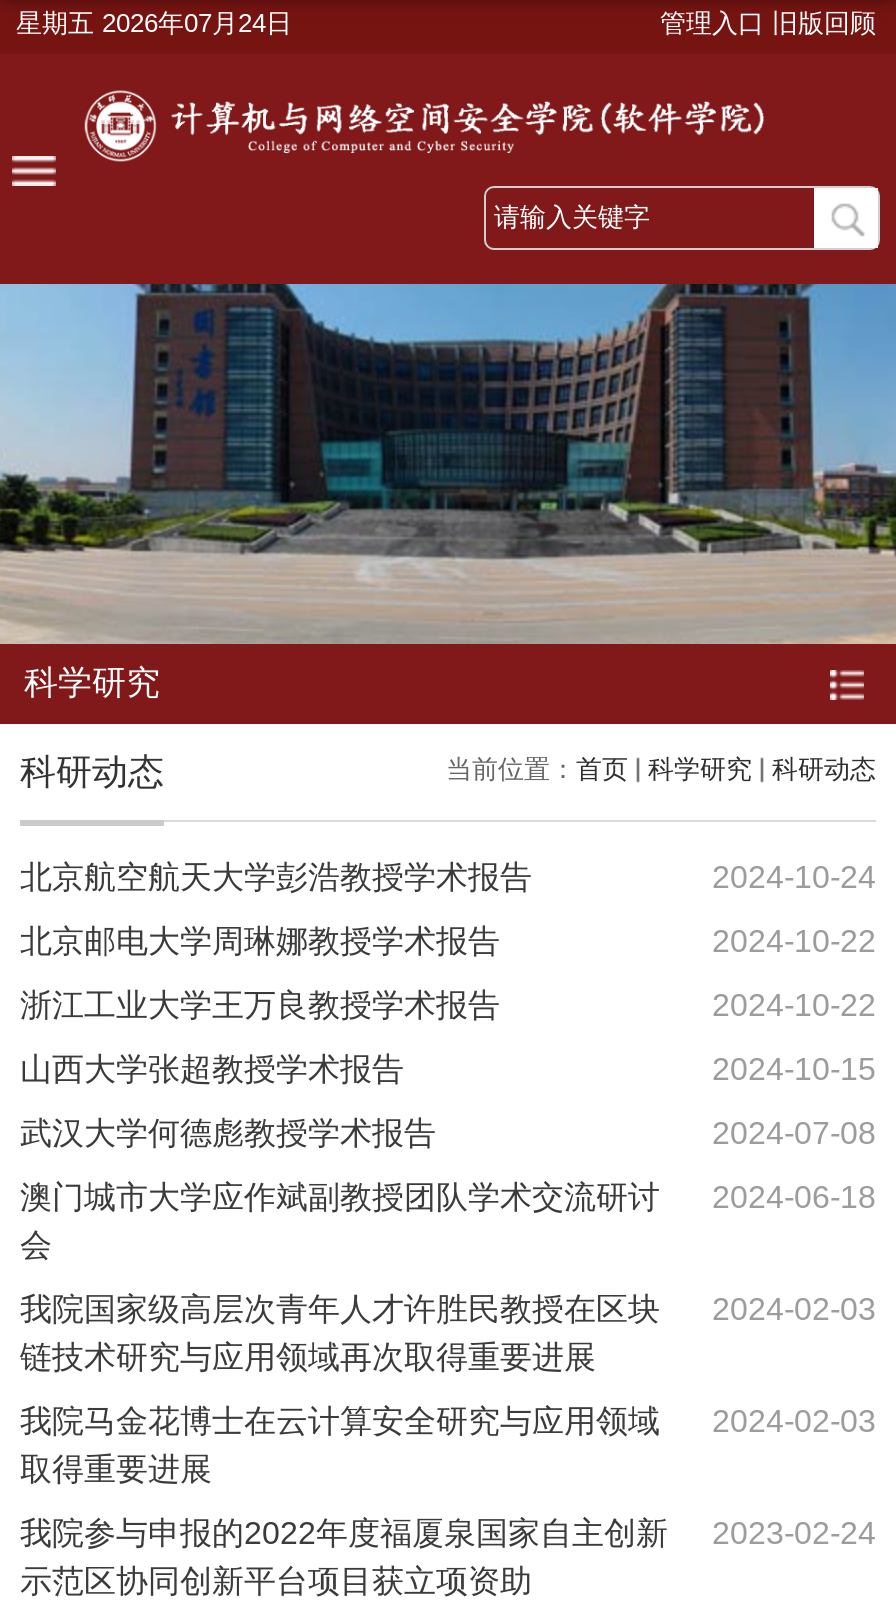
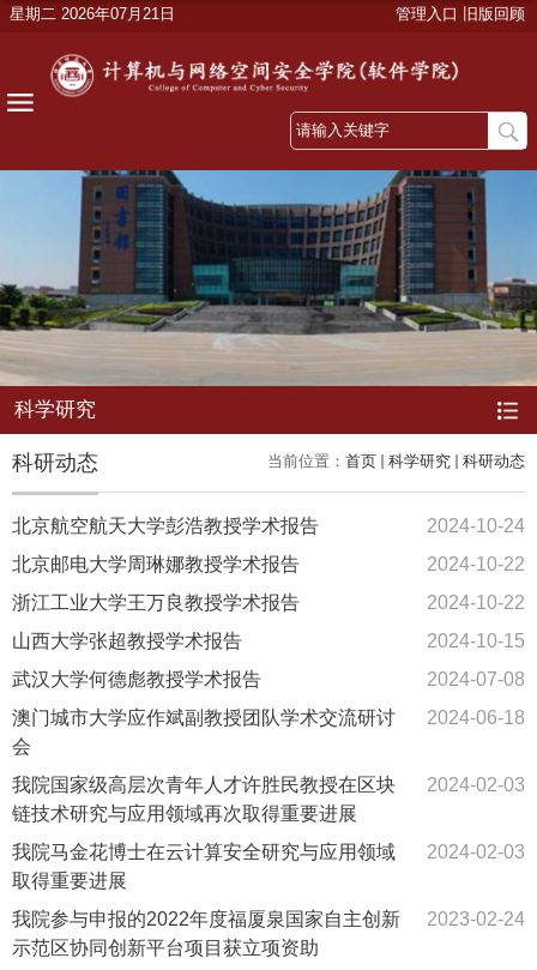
[16,8,292,38] 星期五 2026年07月24日 -> [10,5,175,23] 星期二 2026年07月21日

